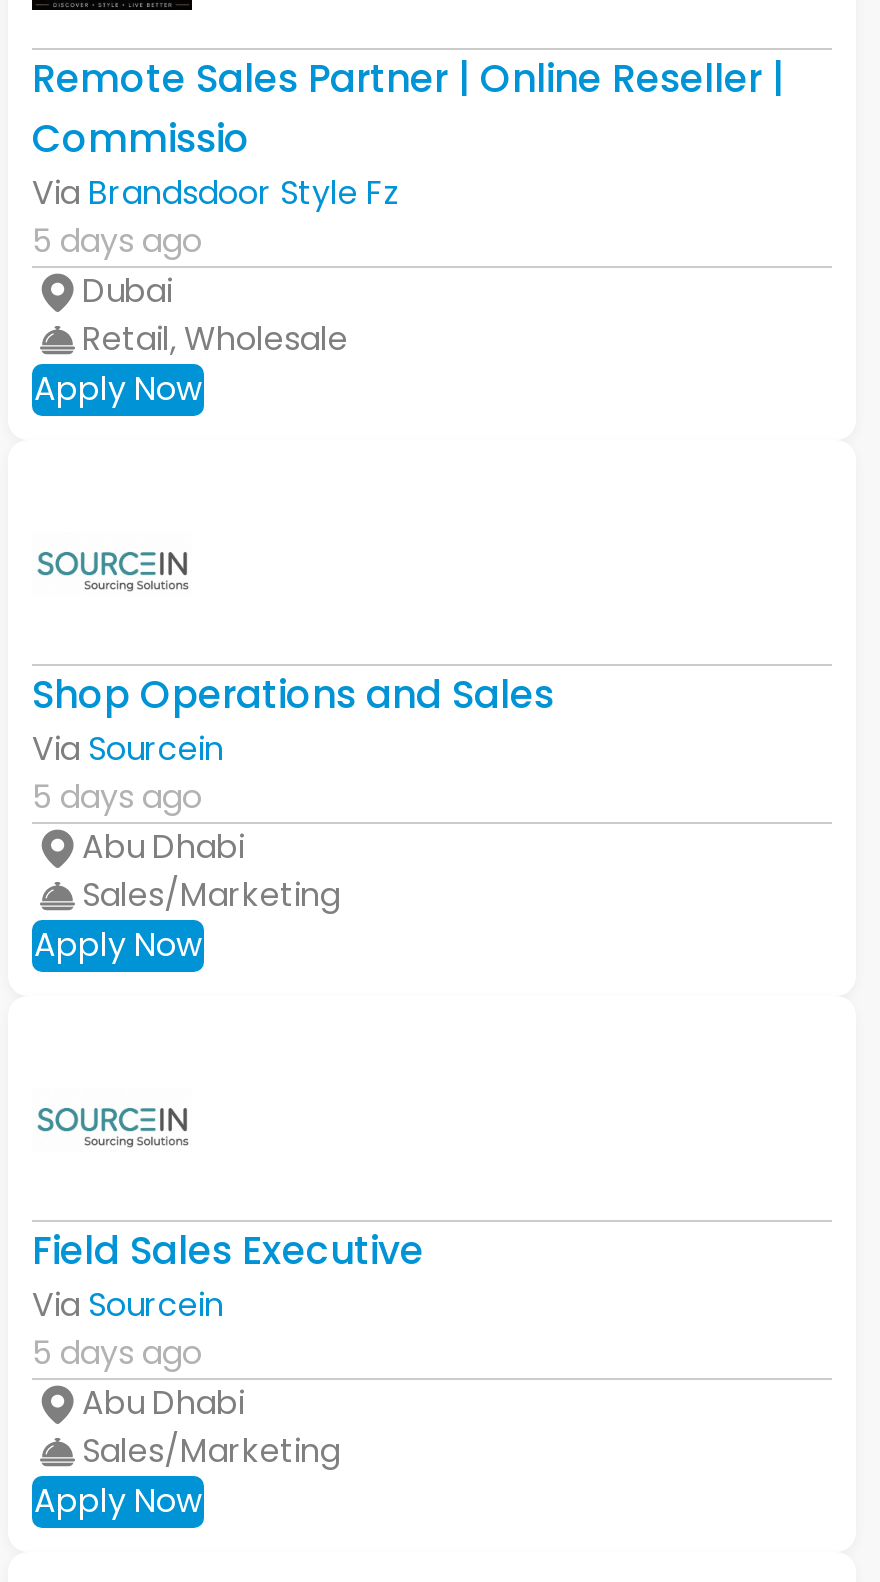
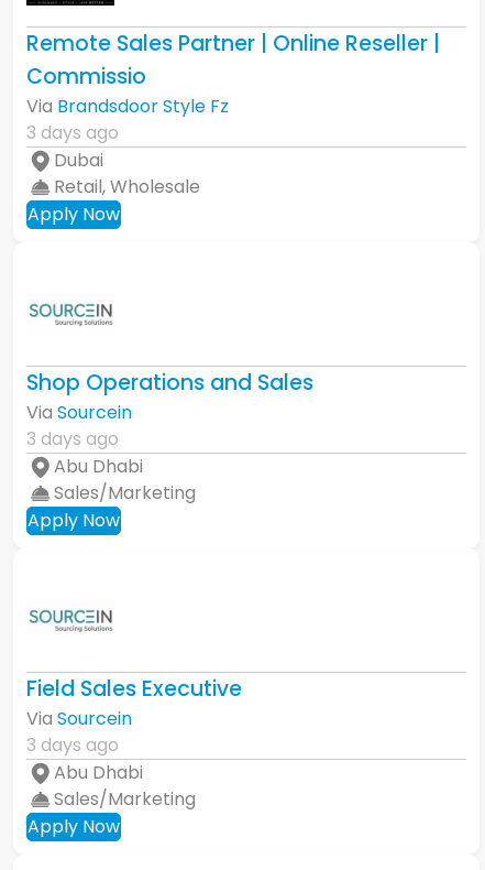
[32,218,202,264] 5 days ago -> [26,120,119,145] 3 days ago
[32,774,202,820] 5 days ago -> [26,426,119,452] 3 days ago
[32,1330,202,1376] 5 days ago -> [26,732,119,758] 3 days ago

